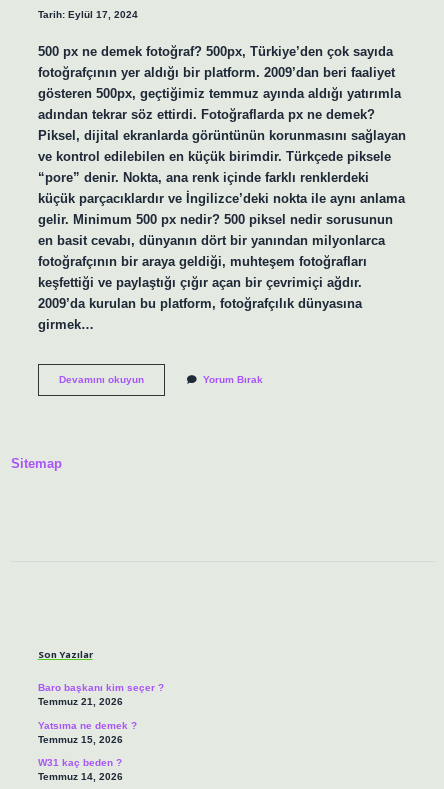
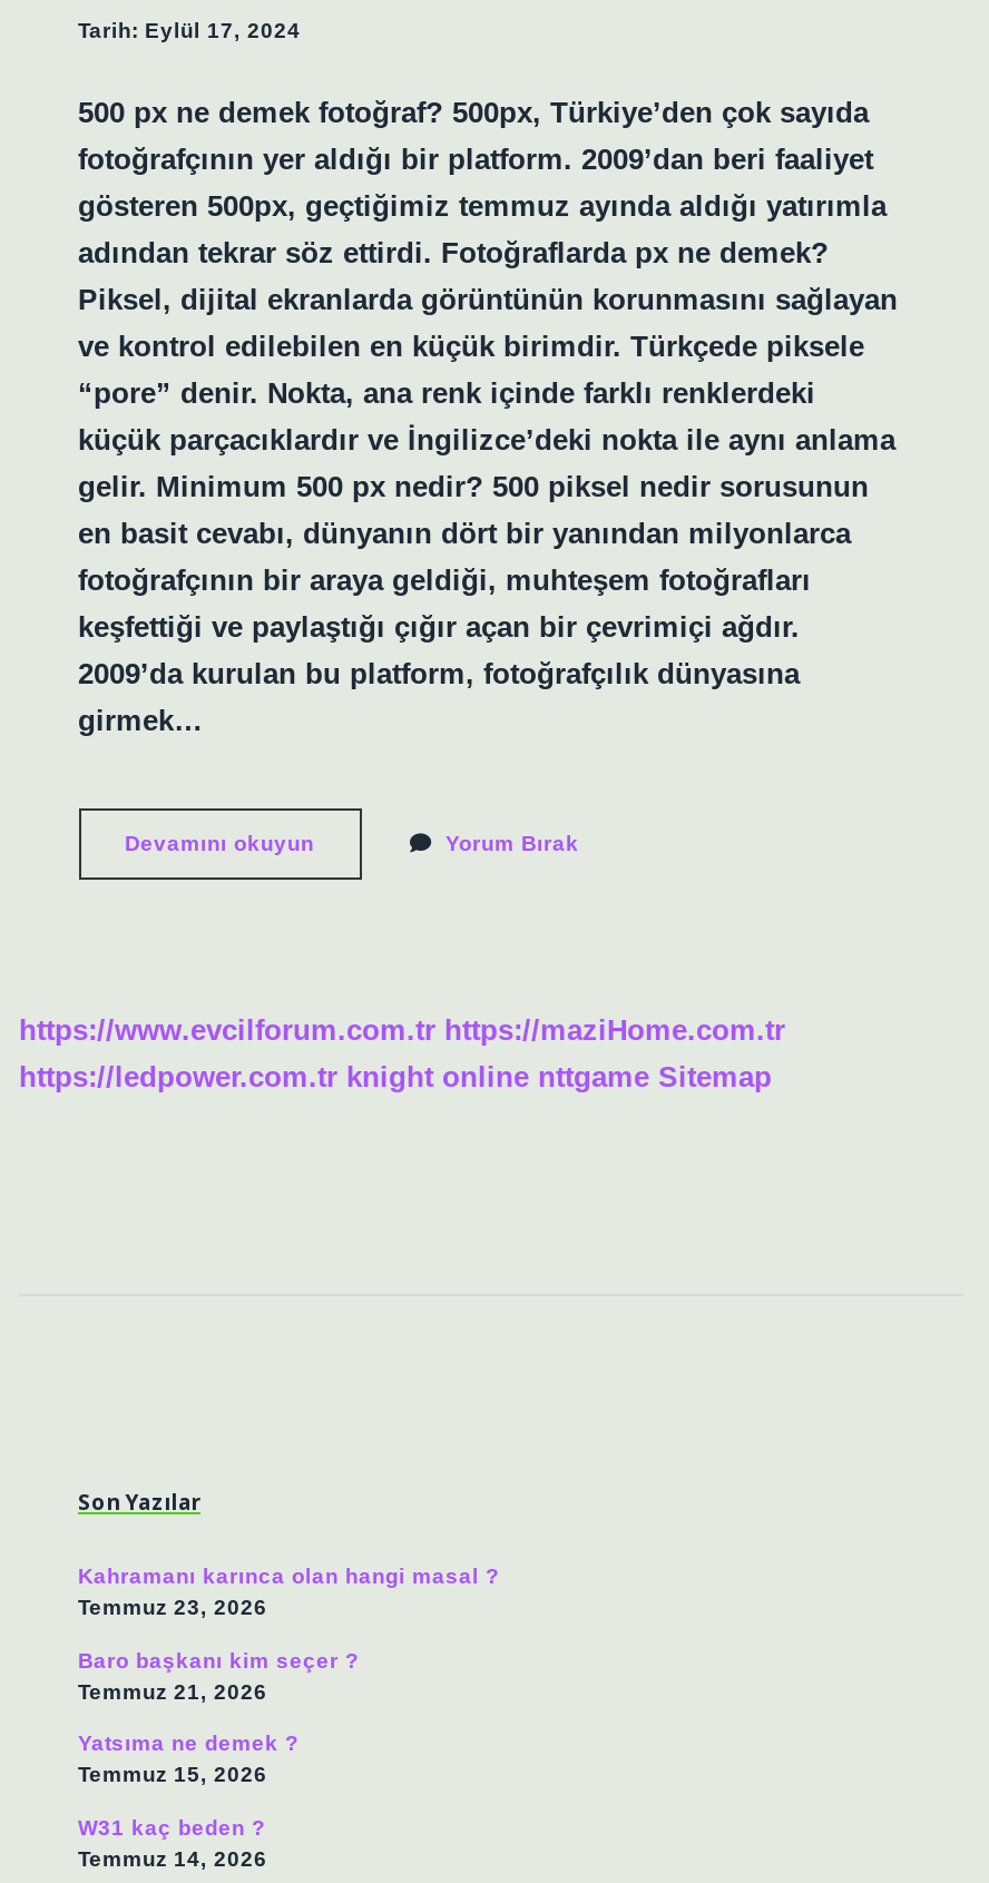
[11,456,62,471] Sitemap -> [19,1014,785,1094] https://www.evcilforum.com.tr https://maziHome.com.tr | https://ledpower.com.tr knight online nttgame Sitemap
none -> [78,1564,499,1620] Kahramanı karınca olan hangi masal ? | Temmuz 23, 2026

